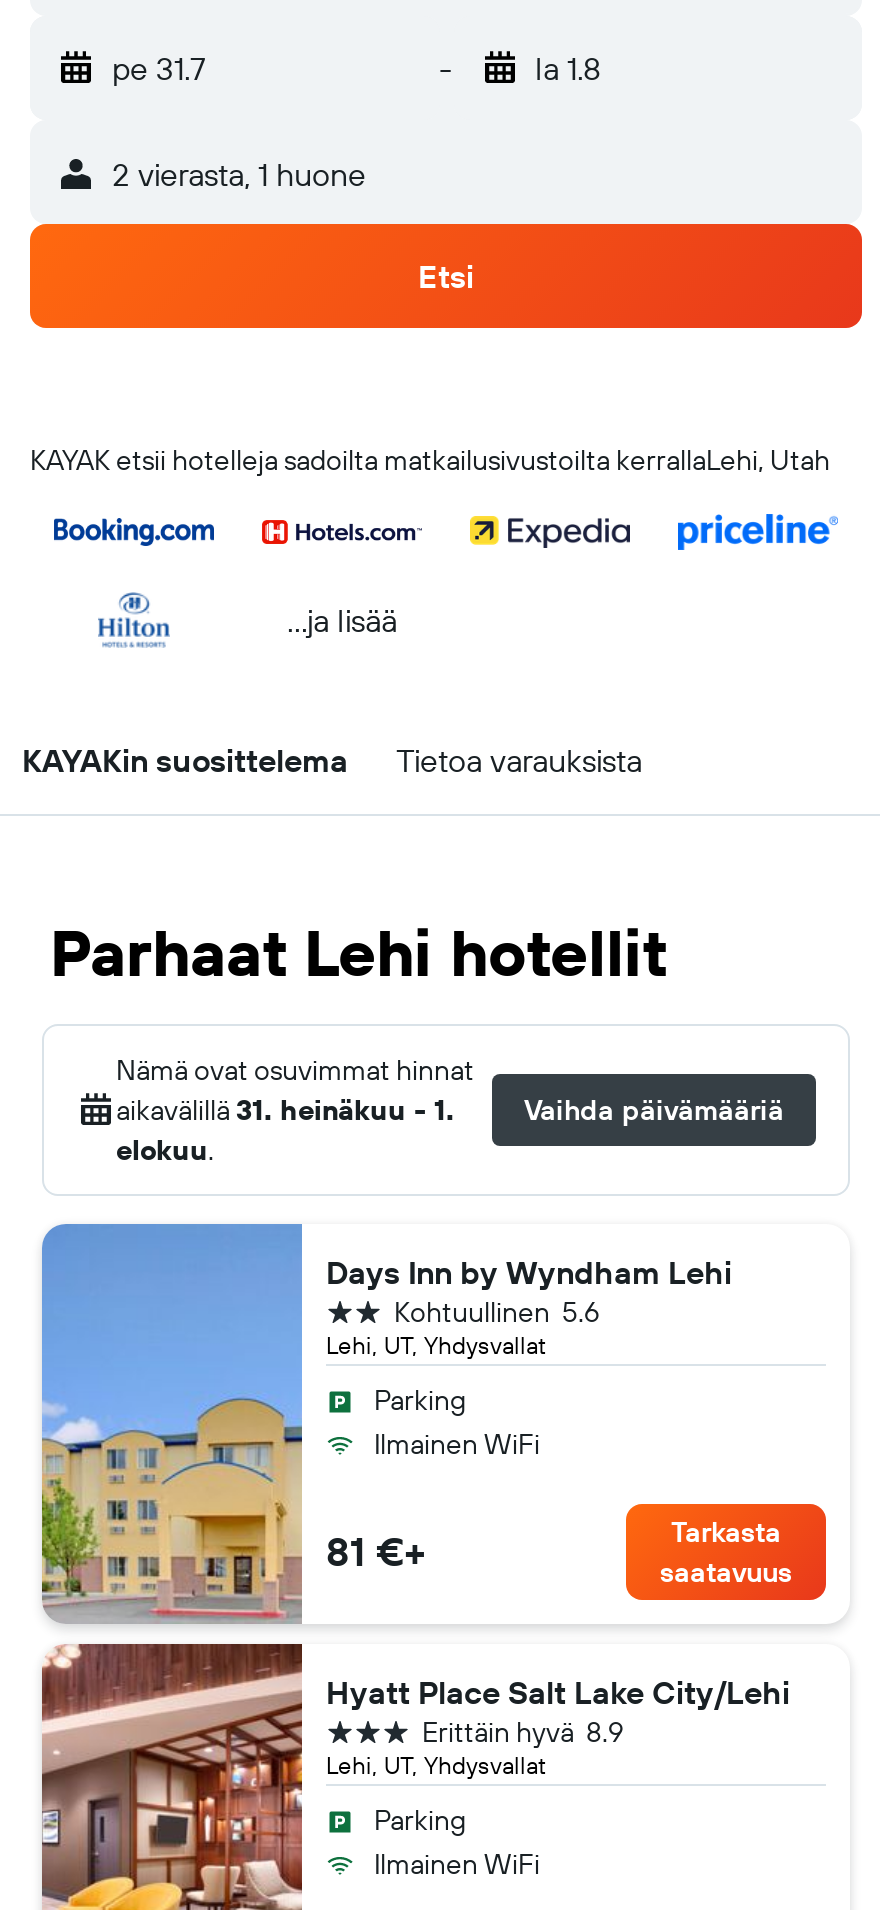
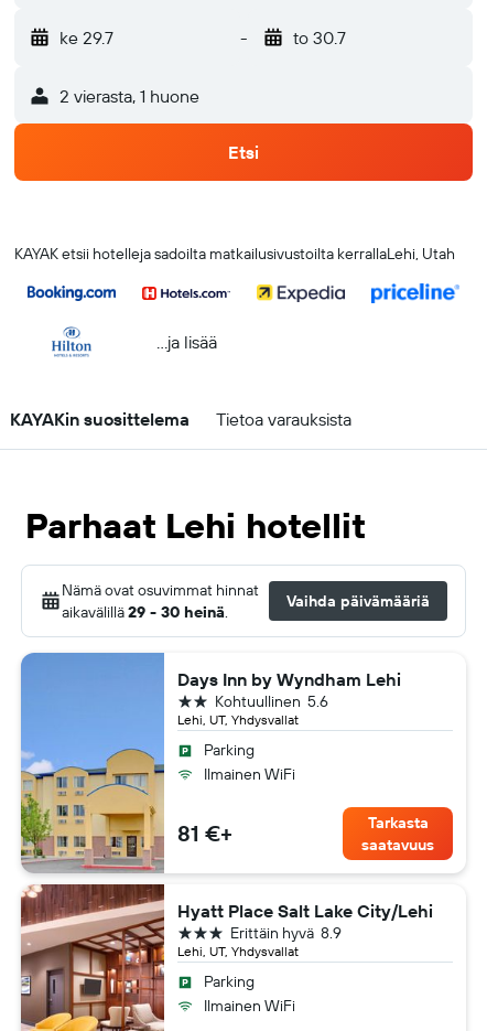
[112,48,206,88] pe 31.7 -> [59,26,113,49] ke 29.7
[535,48,601,88] la 1.8 -> [293,26,345,49] to 30.7
[116,1092,454,1168] aikavälillä 31. heinäkuu - 1. | elokuu. -> [62,602,228,622] aikavälillä29 - 30 heinä.

